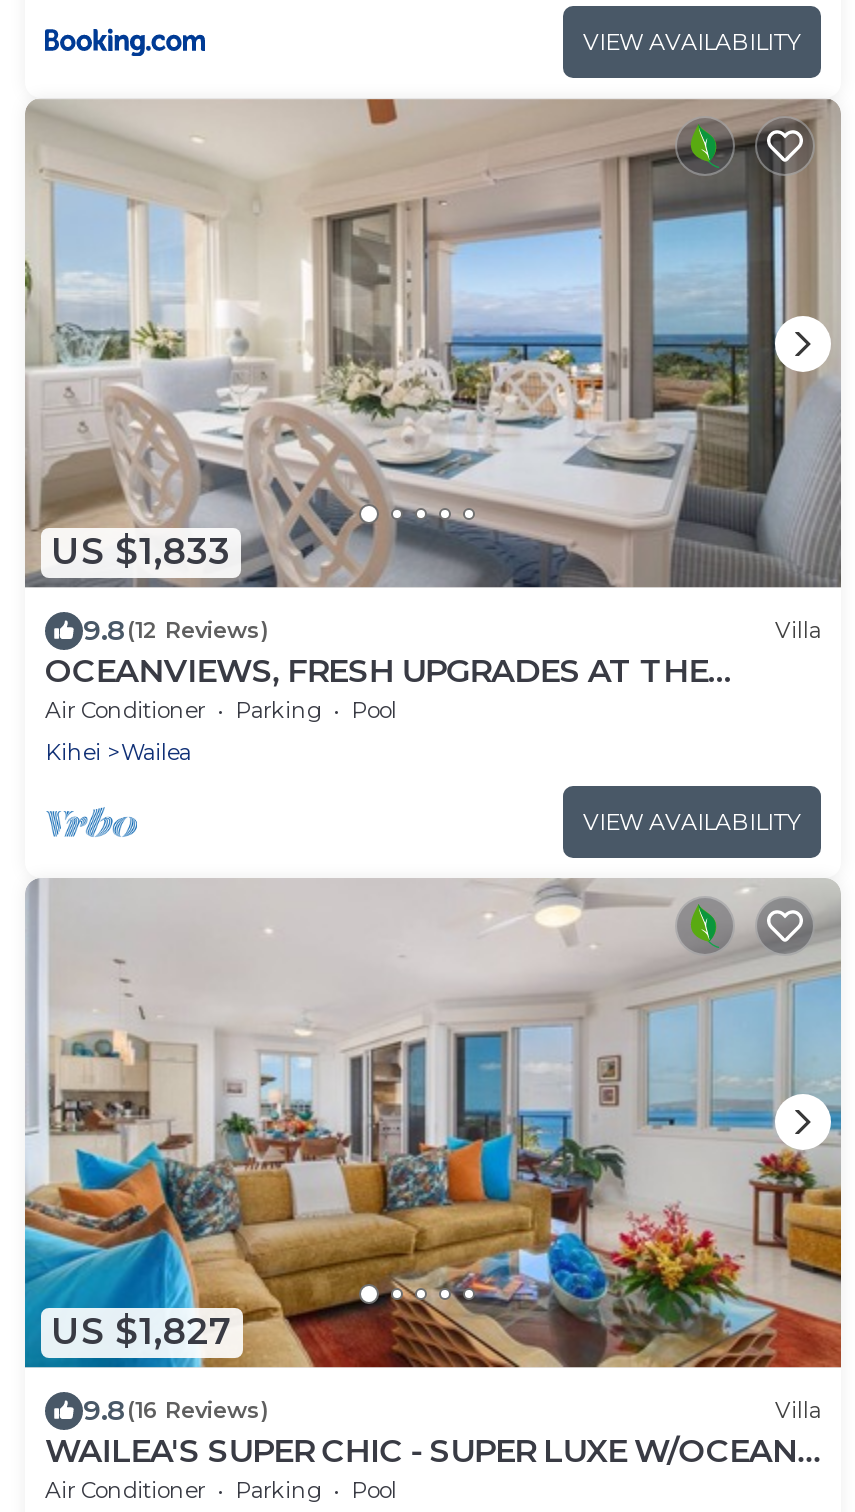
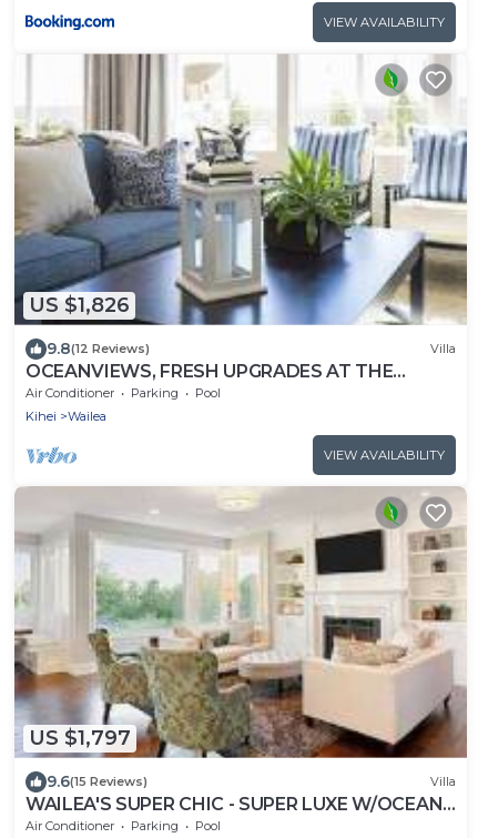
[25,96,841,590] [image] | US $1,833 -> [14,53,467,325] [image] | US $1,826
[23,880,843,1368] [image] | US $1,827 -> [13,488,467,759] [image] | US $1,797
[83,1392,269,1428] 9.8(16 Reviews) -> [47,771,148,791] 9.6(15 Reviews)

